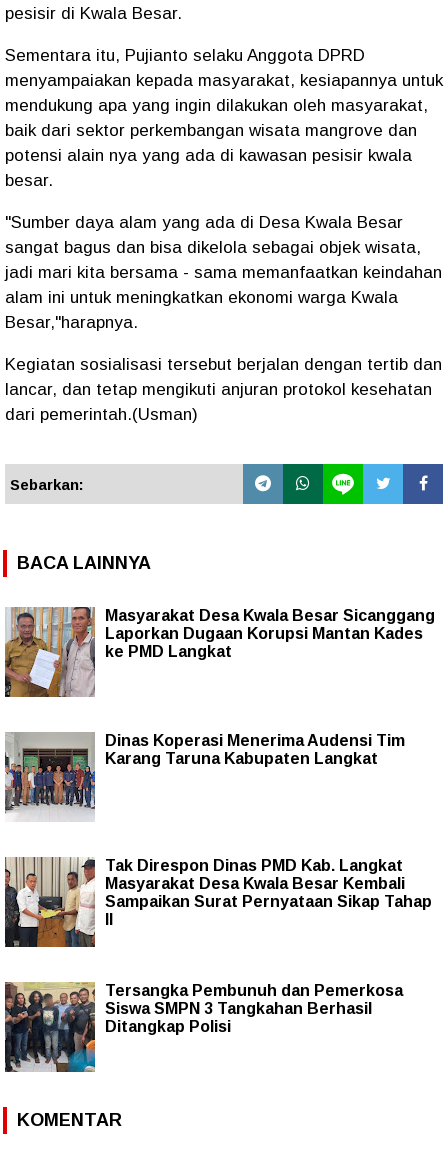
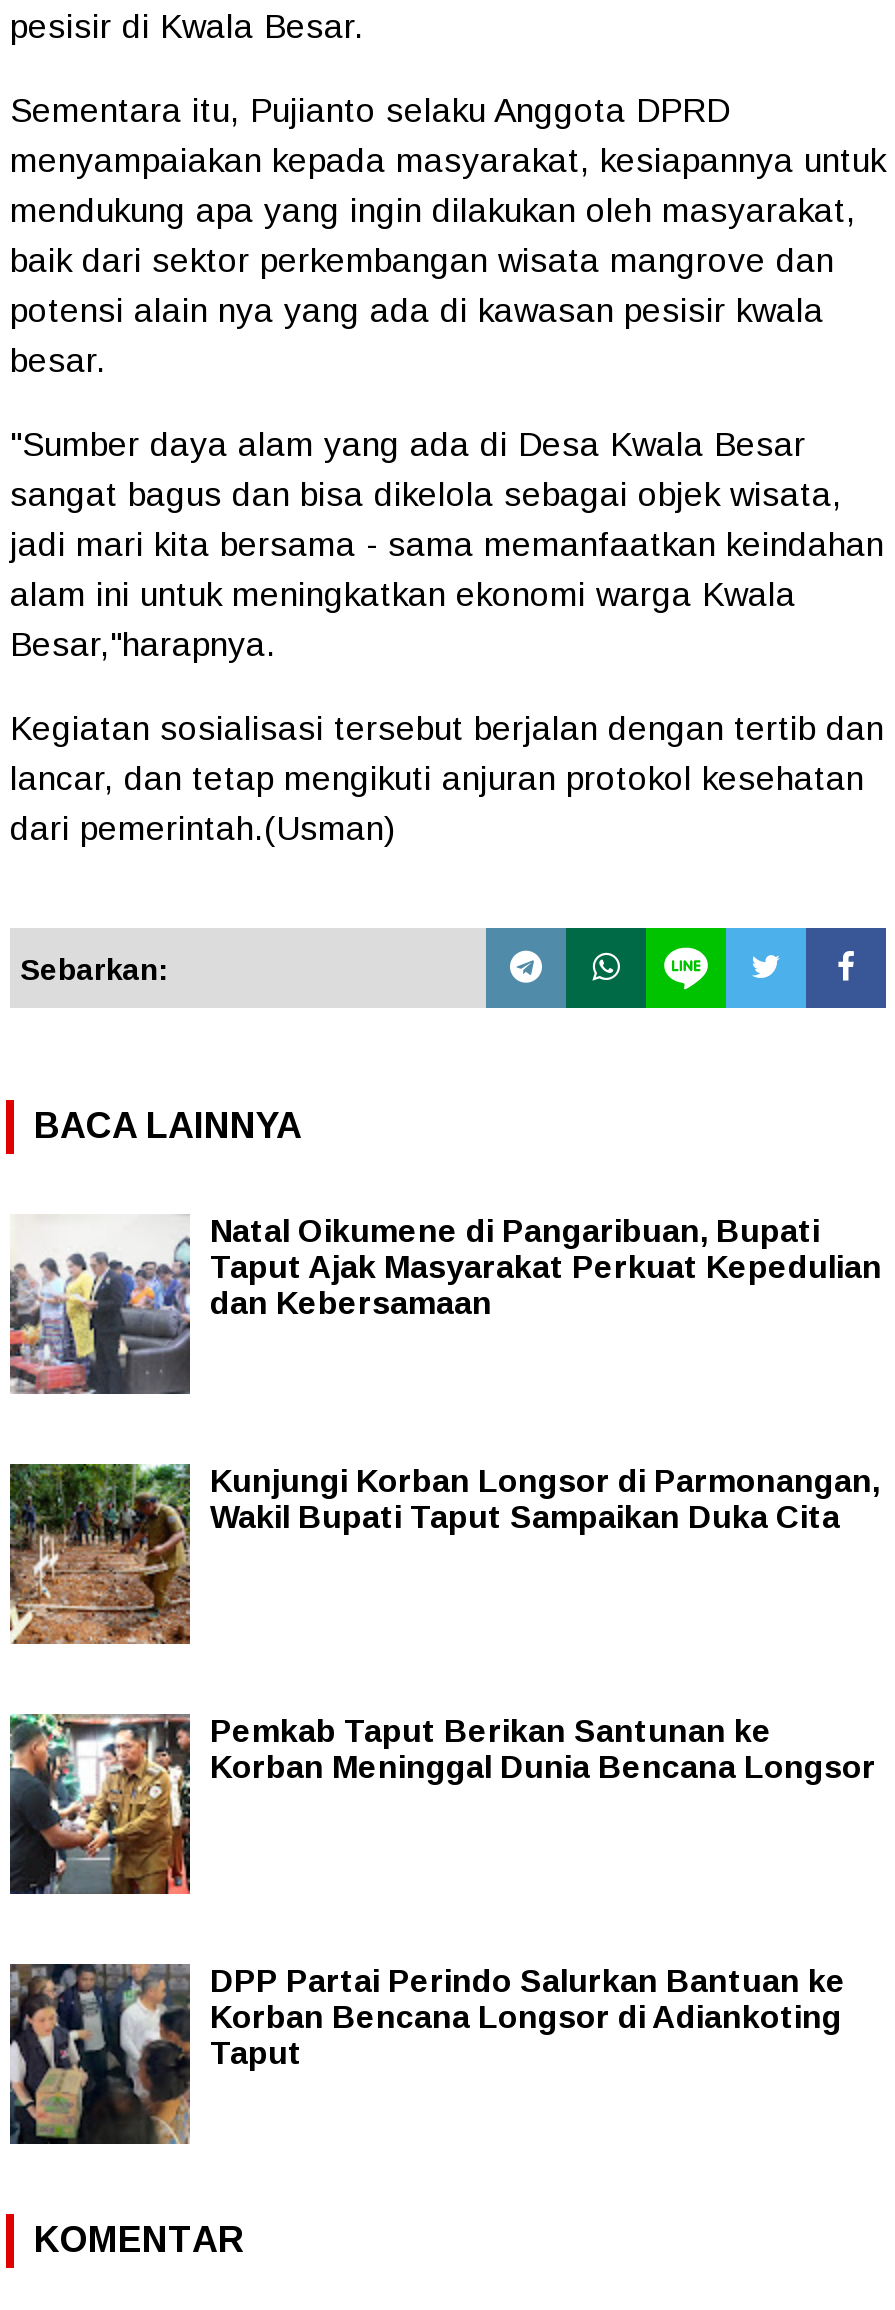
[5,606,435,698] [image] | Masyarakat Desa Kwala Besar Sicanggang | Laporkan Dugaan Korupsi Mantan Kades | ke PMD Langkat -> [8,1214,882,1394] [image] | Natal Oikumene di Pangaribuan, Bupati | Taput Ajak Masyarakat Perkuat Kepedulian | dan Kebersamaan
[4,732,405,822] [image] | Dinas Koperasi Menerima Audensi Tim | Karang Taruna Kabupaten Langkat -> [8,1464,880,1646] [image] | Kunjungi Korban Longsor di Parmonangan, | Wakil Bupati Taput Sampaikan Duka Cita
[5,857,432,948] [image] | Tak Direspon Dinas PMD Kab. Langkat | Masyarakat Desa Kwala Besar Kembali | Sampaikan Surat Pernyataan Sikap Tahap | II -> [10,1712,876,1896] [image] | Pemkab Taput Berikan Santunan ke | Korban Meninggal Dunia Bencana Longsor
[4,981,403,1073] [image] | Tersangka Pembunuh dan Pemerkosa | Siswa SMPN 3 Tangkahan Berhasil | Ditangkap Polisi -> [8,1962,846,2146] [image] | DPP Partai Perindo Salurkan Bantuan ke | Korban Bencana Longsor di Adiankoting | Taput

